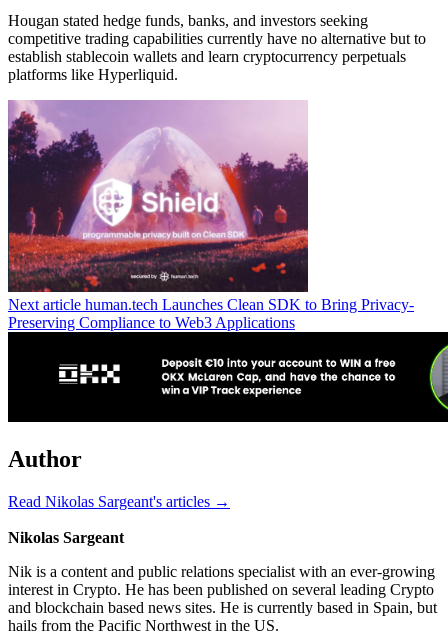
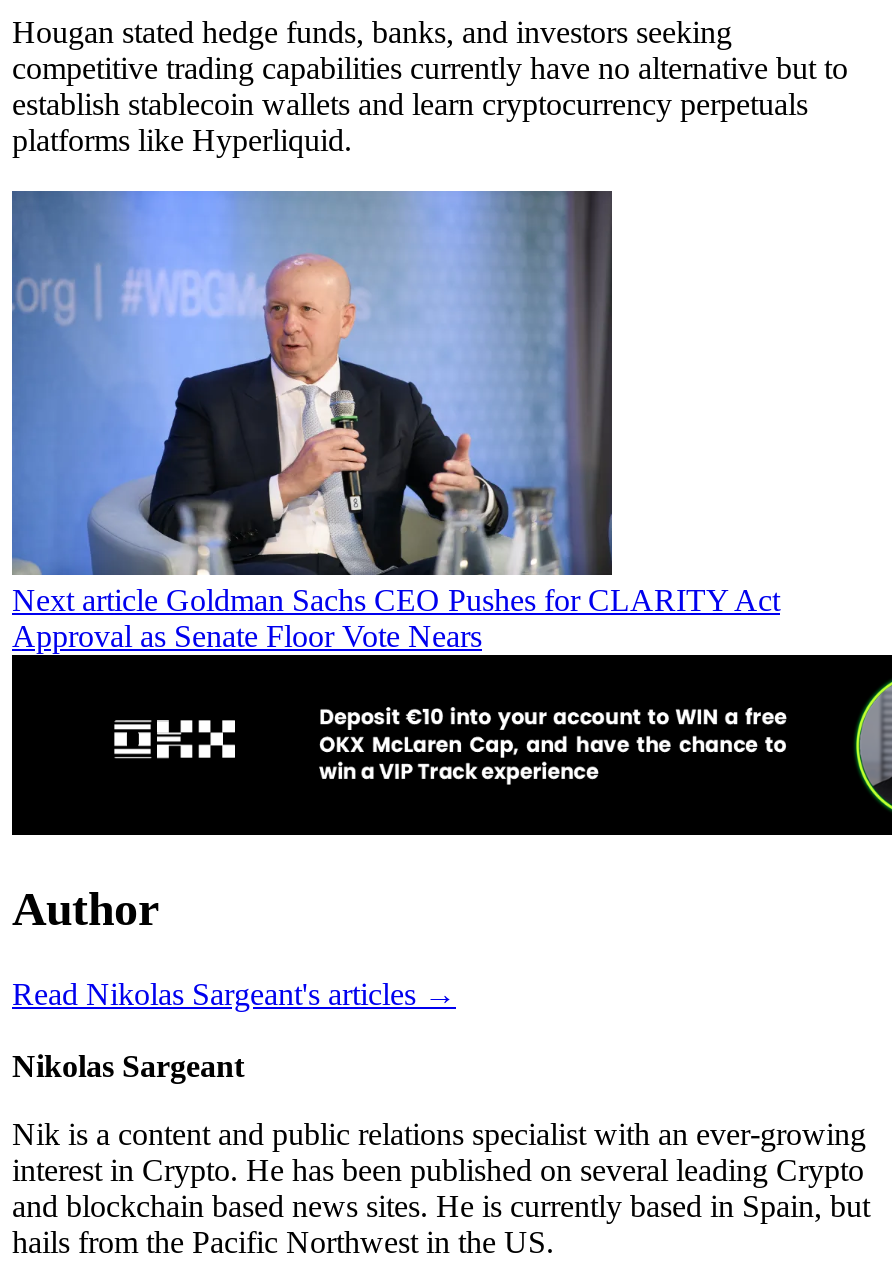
[7,100,414,331] [image] | Next article human.tech Launches Clean SDK to Bring Privacy- | Preserving Compliance to Web3 Applications -> [10,189,780,653] [image] | Next article Goldman Sachs CEO Pushes for CLARITY Act | Approval as Senate Floor Vote Nears

